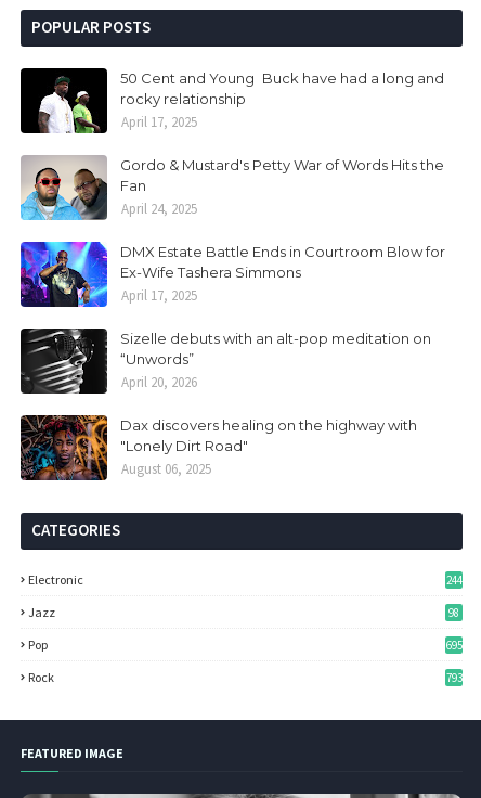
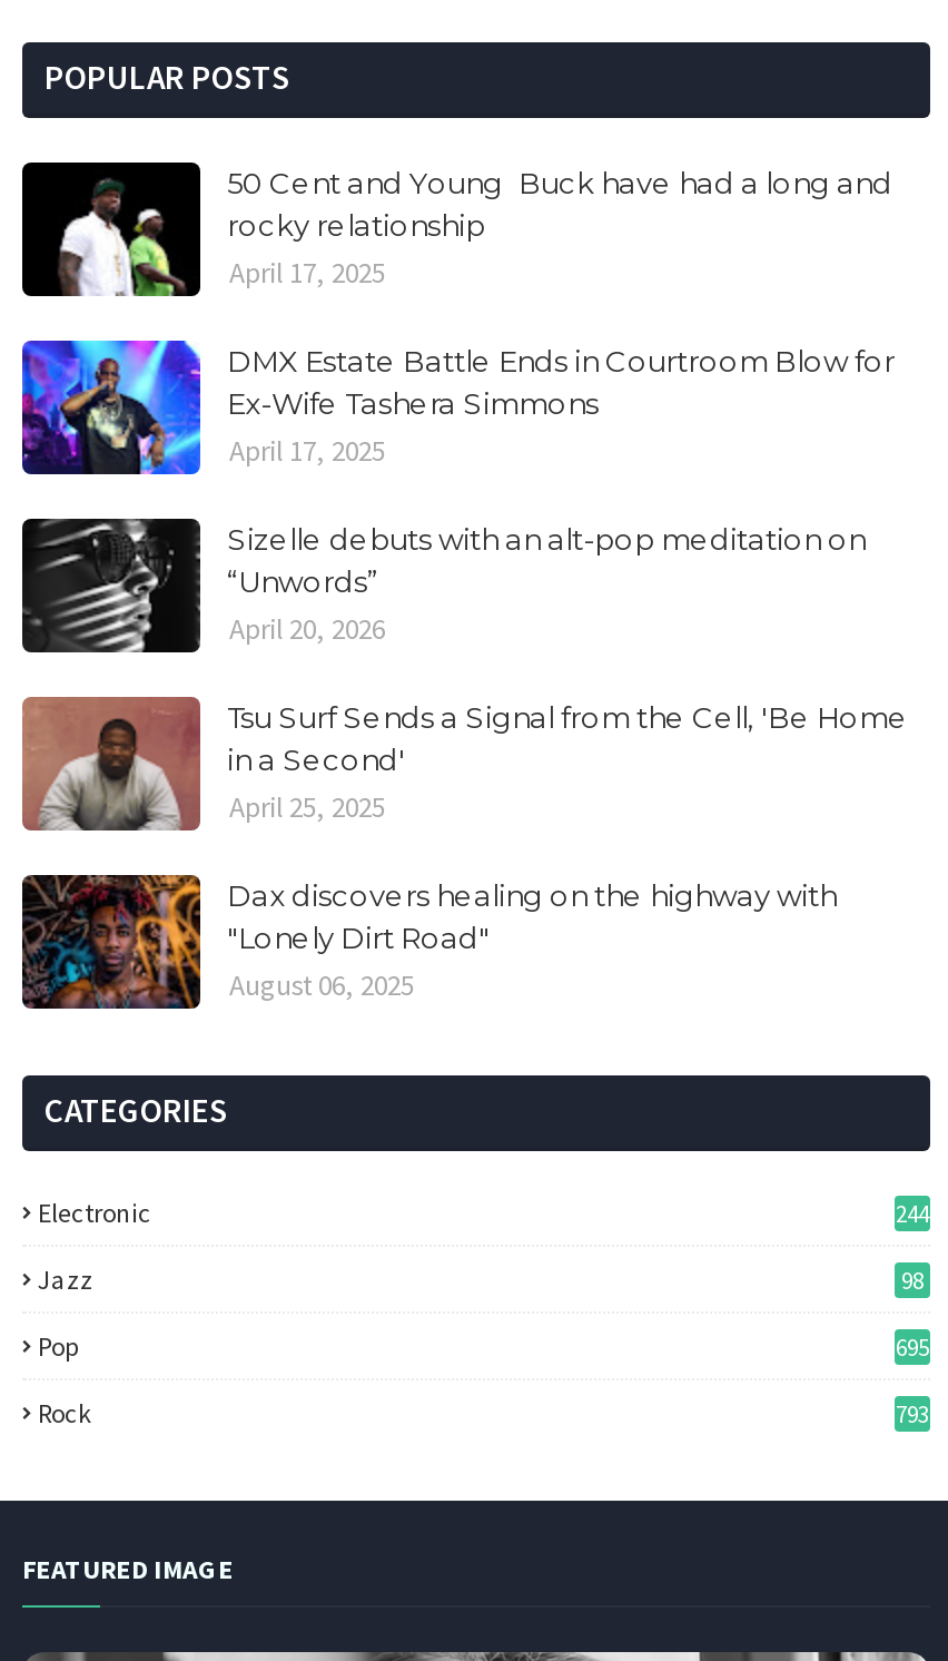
[19,155,444,221] [image] | Gordo & Mustard's Petty War of Words Hits the | Fan | April 24, 2025 -> none
moved [18,240,445,391] -> [18,336,895,648]: [image] | DMX Estate Battle Ends in Courtroom Blow for | Ex-Wife Tashera Simmons | April 17, 2025 | Sizelle debuts with an alt-pop meditation on | “Unwords” | April 20, 2026
none -> [20,695,908,833] [image] | Tsu Surf Sends a Signal from the Cell, 'Be Home | in a Second' | April 25, 2025

